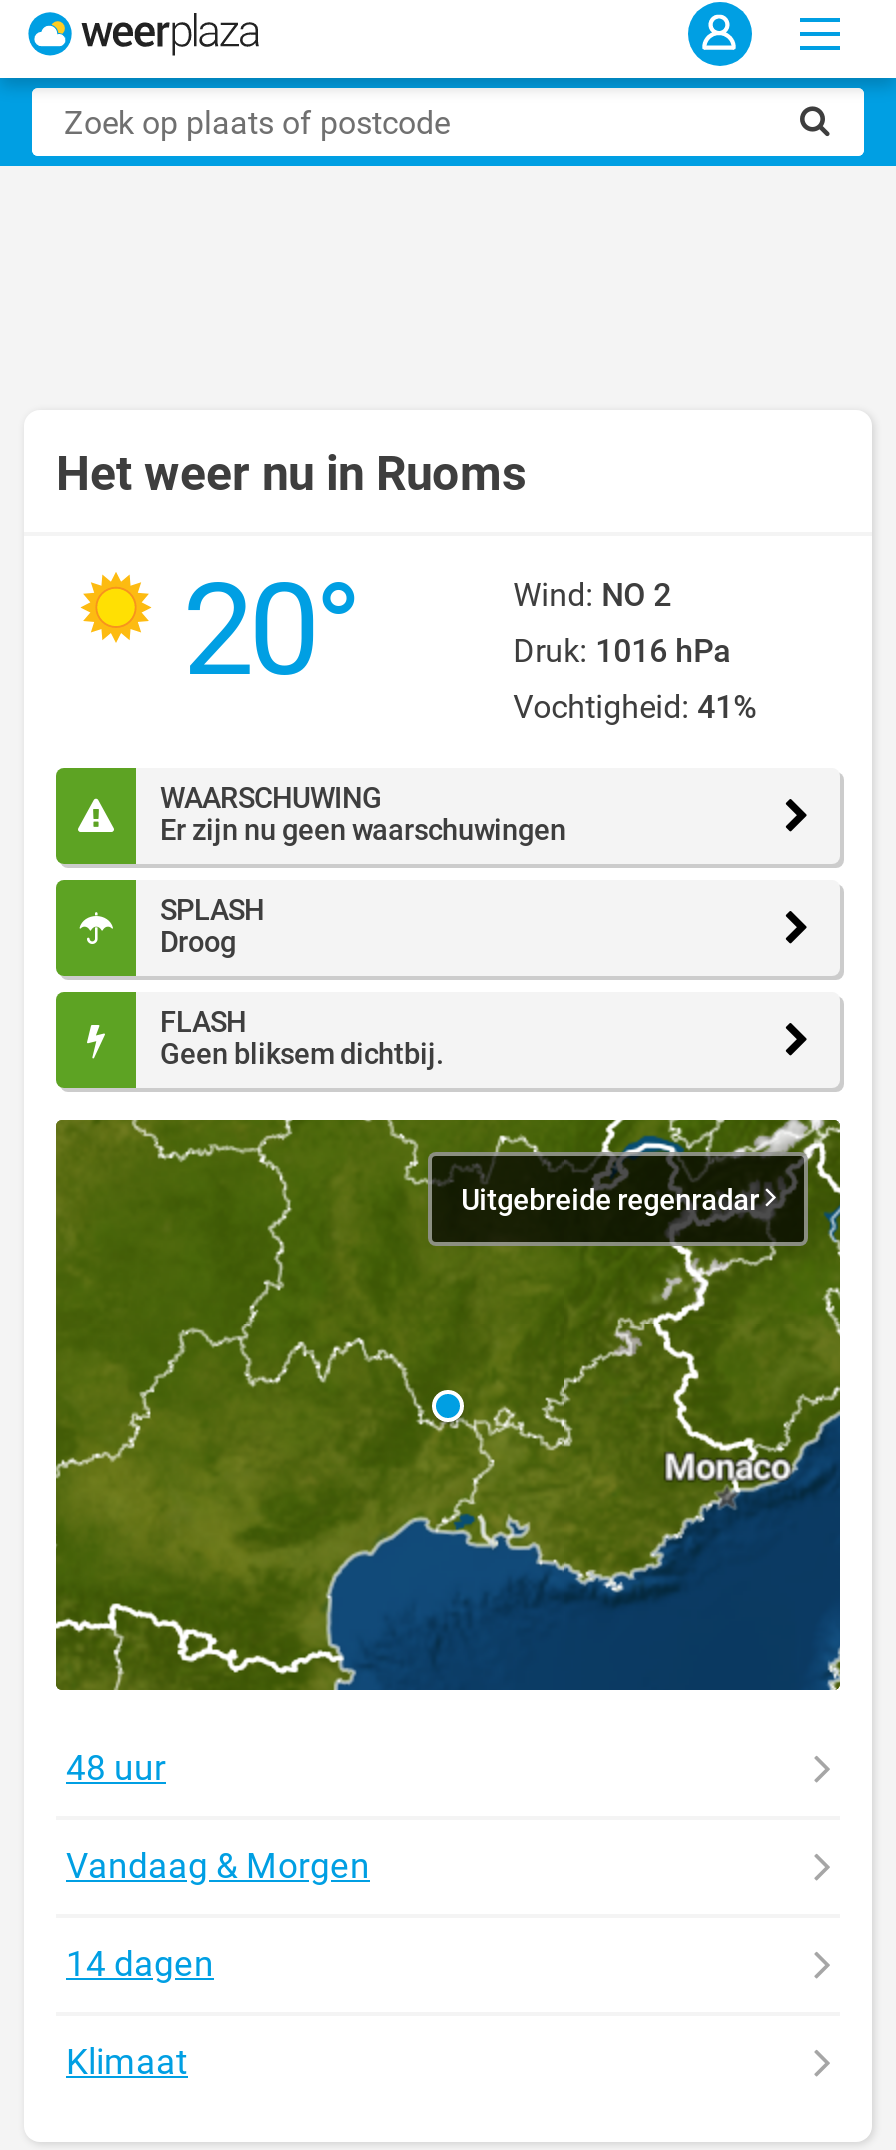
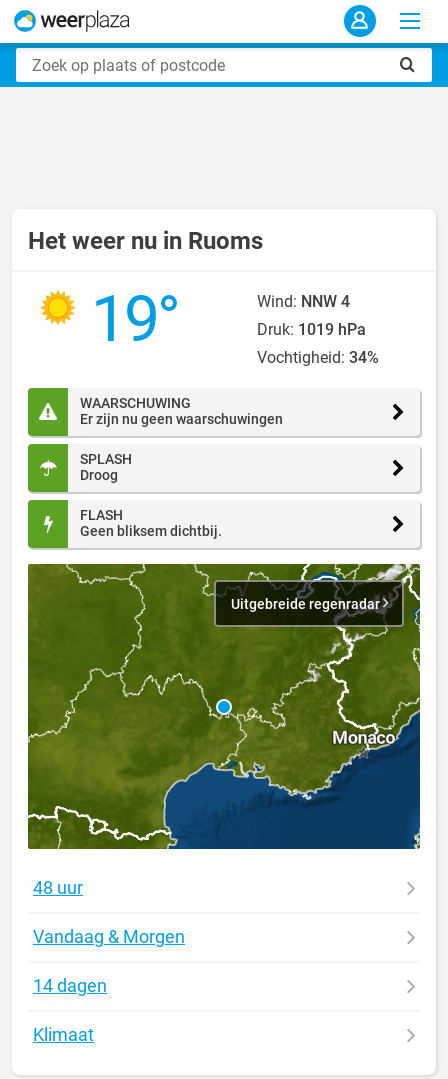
[182,555,356,705] 20° -> [91,282,178,357] 19°
[513,575,671,613] Wind: NO 2 -> [257,292,350,311] Wind: NNW 4
[513,631,731,669] Druk: 1016 hPa -> [257,320,366,339] Druk: 1019 hPa
[513,687,757,725] Vochtigheid: 41% -> [257,348,379,367] Vochtigheid: 34%

